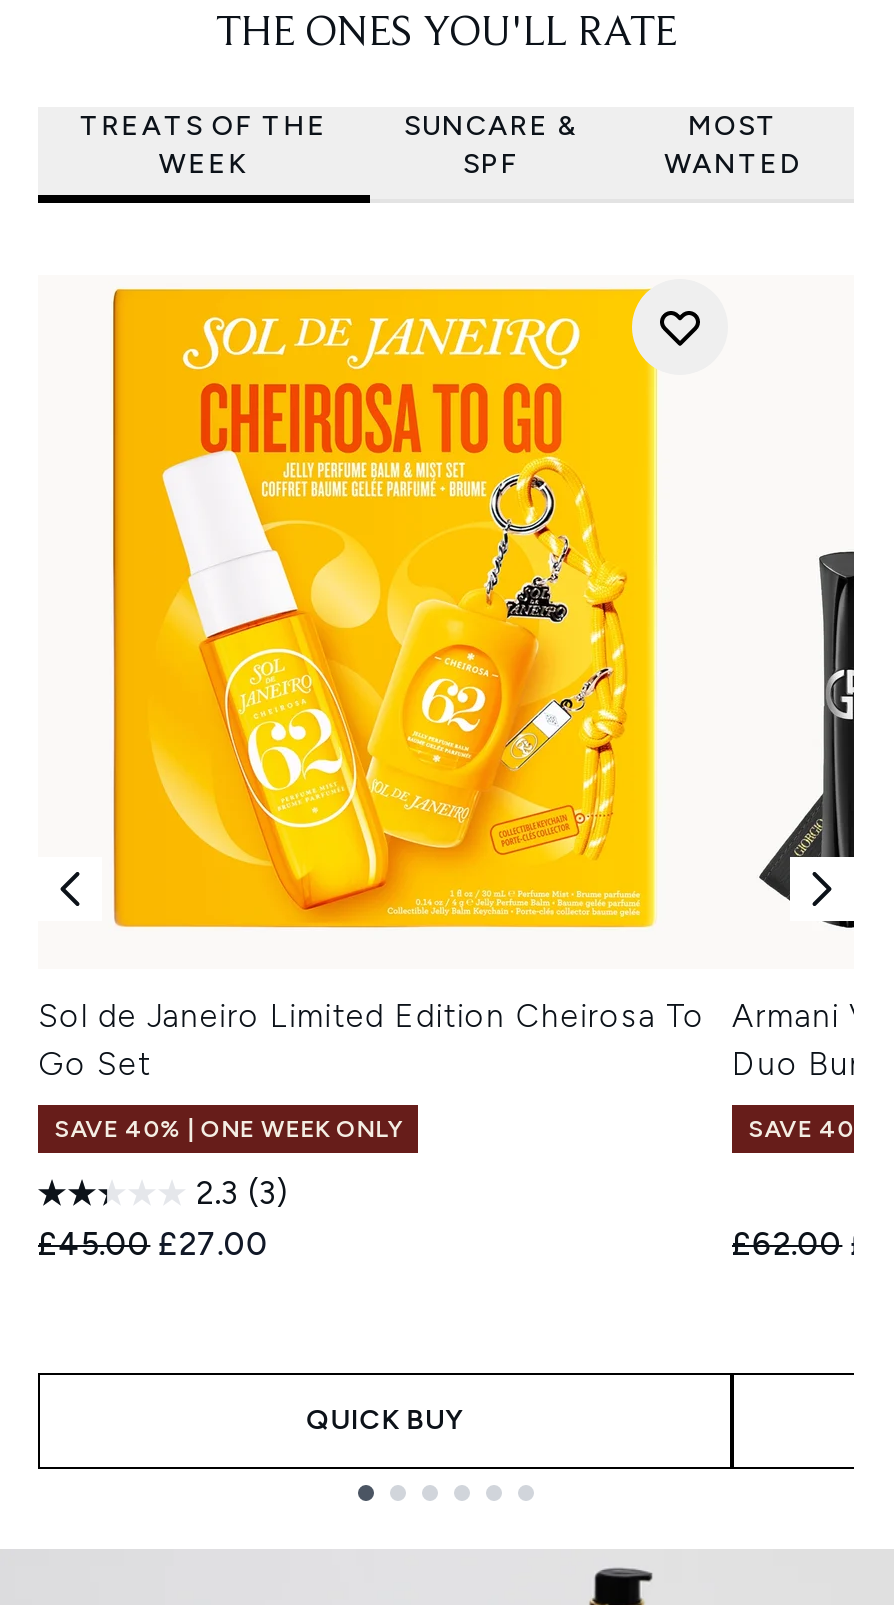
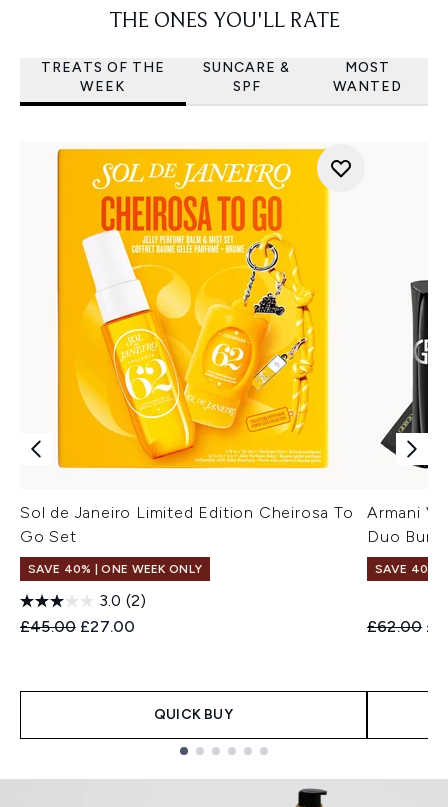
[196,1173,288,1211] 2.3 (3) -> [99,591,146,610] 3.0 (2)

